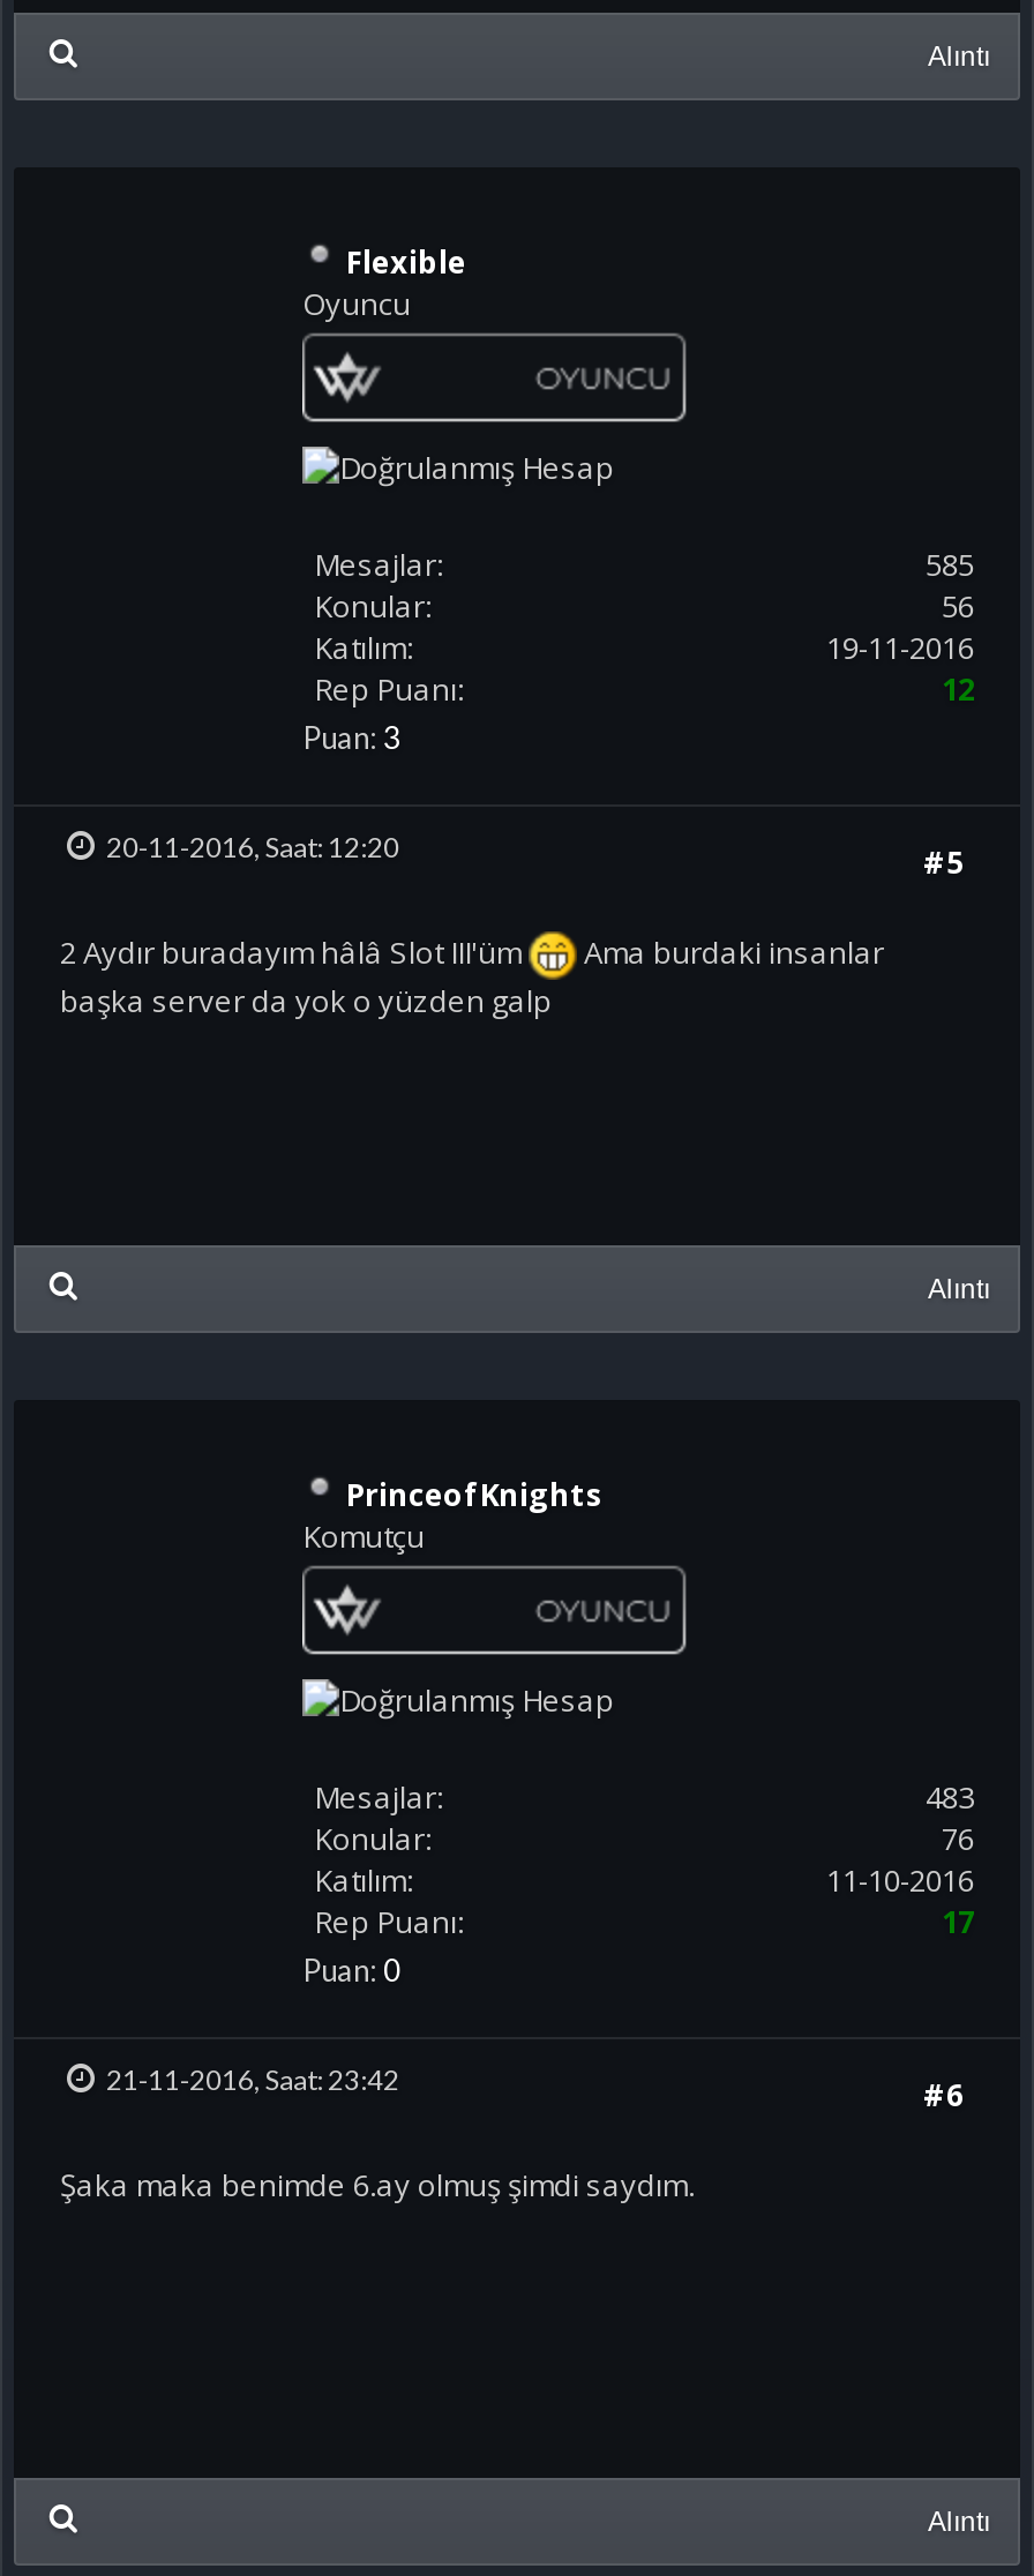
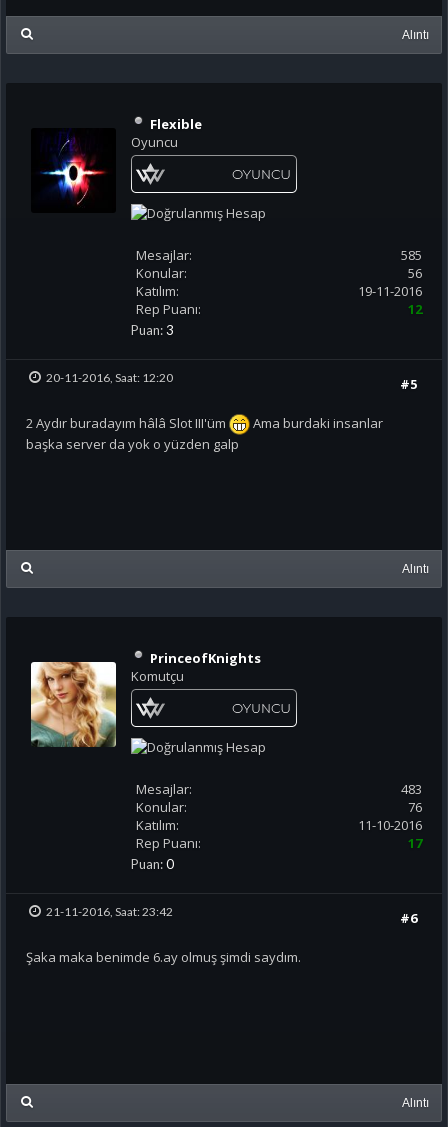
none -> [41,135,106,205] [image]
none -> [30,661,117,748] [image]

